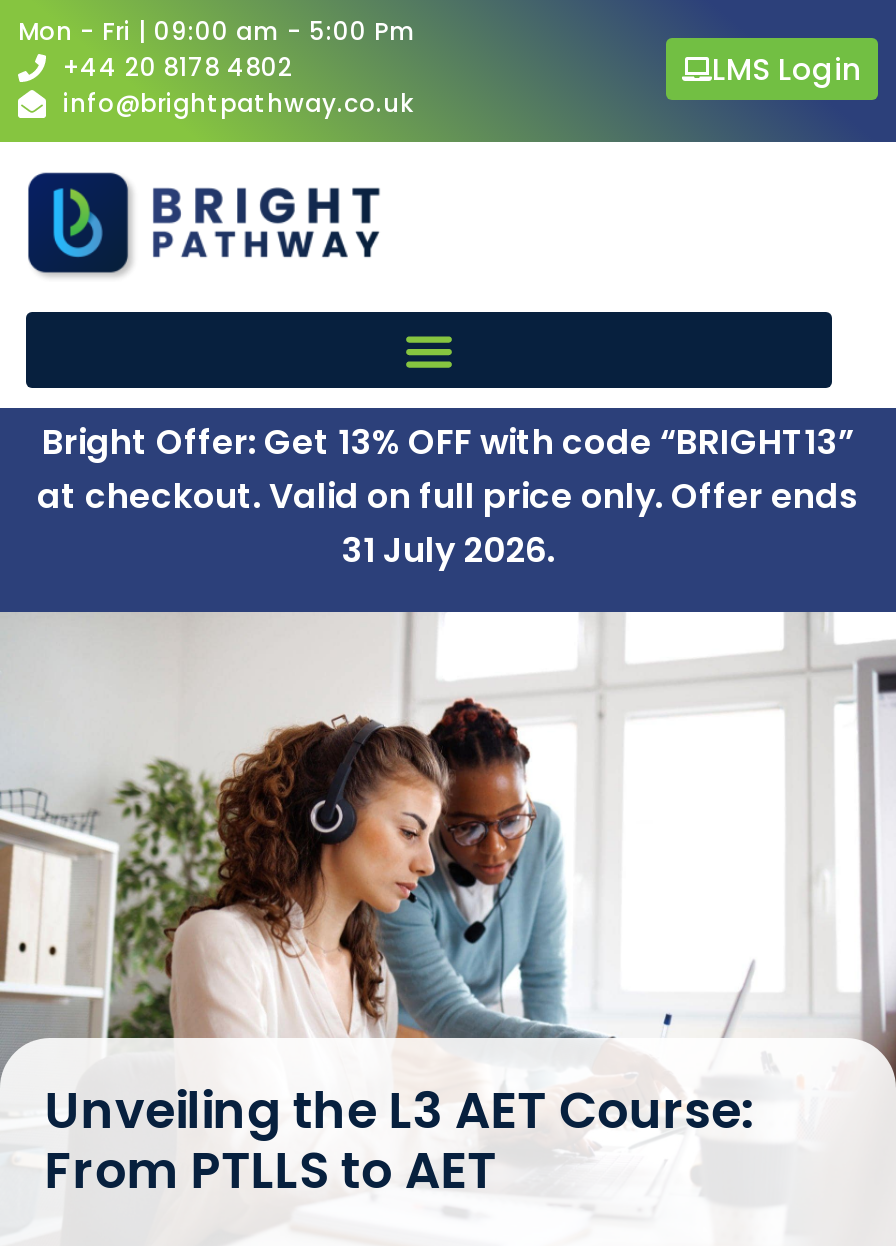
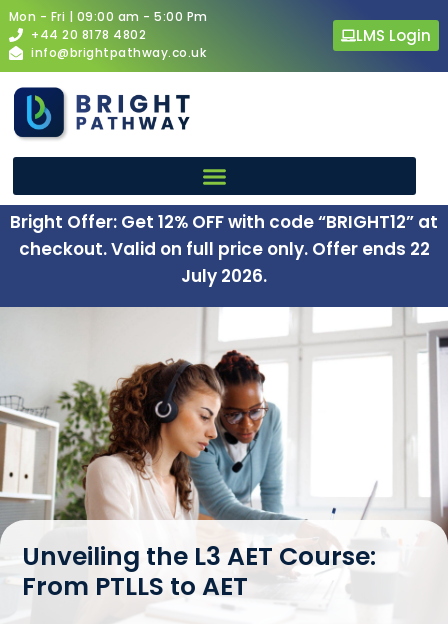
[37,419,859,575] Bright Offer: Get 13% OFF with code “BRIGHT13” | at checkout. Valid on full price only. Offer ends | 31 July 2026. -> [10,210,438,288] Bright Offer: Get 12% OFF with code “BRIGHT12” at | checkout. Valid on full price only. Offer ends 22 | July 2026.

